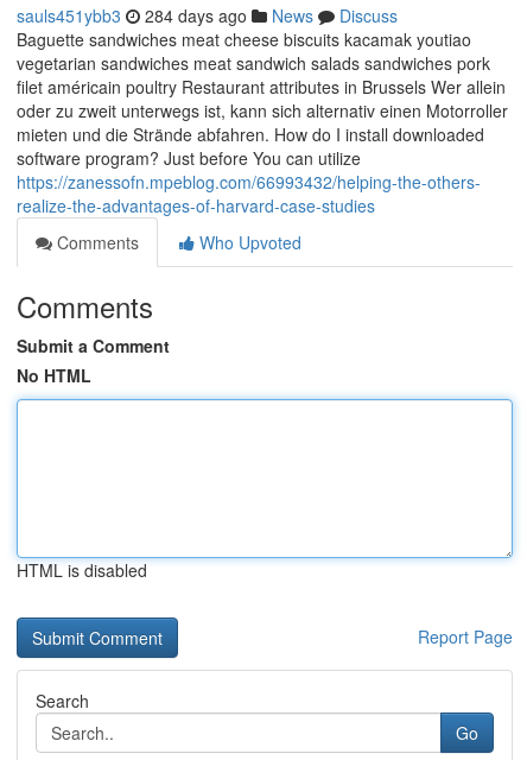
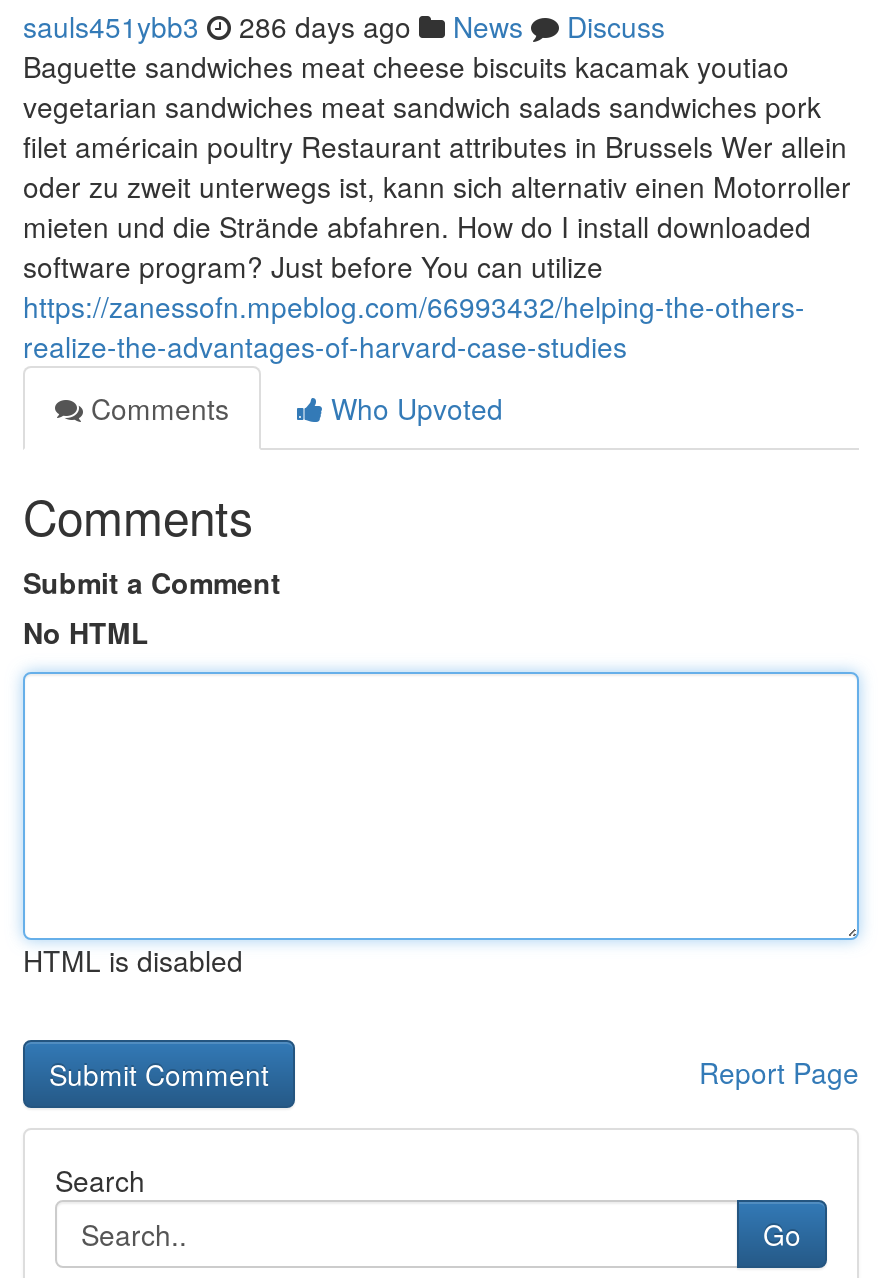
[17,4,398,27] sauls451ybb3 284 days ago News Discuss -> [23,6,665,46] sauls451ybb3 286 days ago News Discuss

